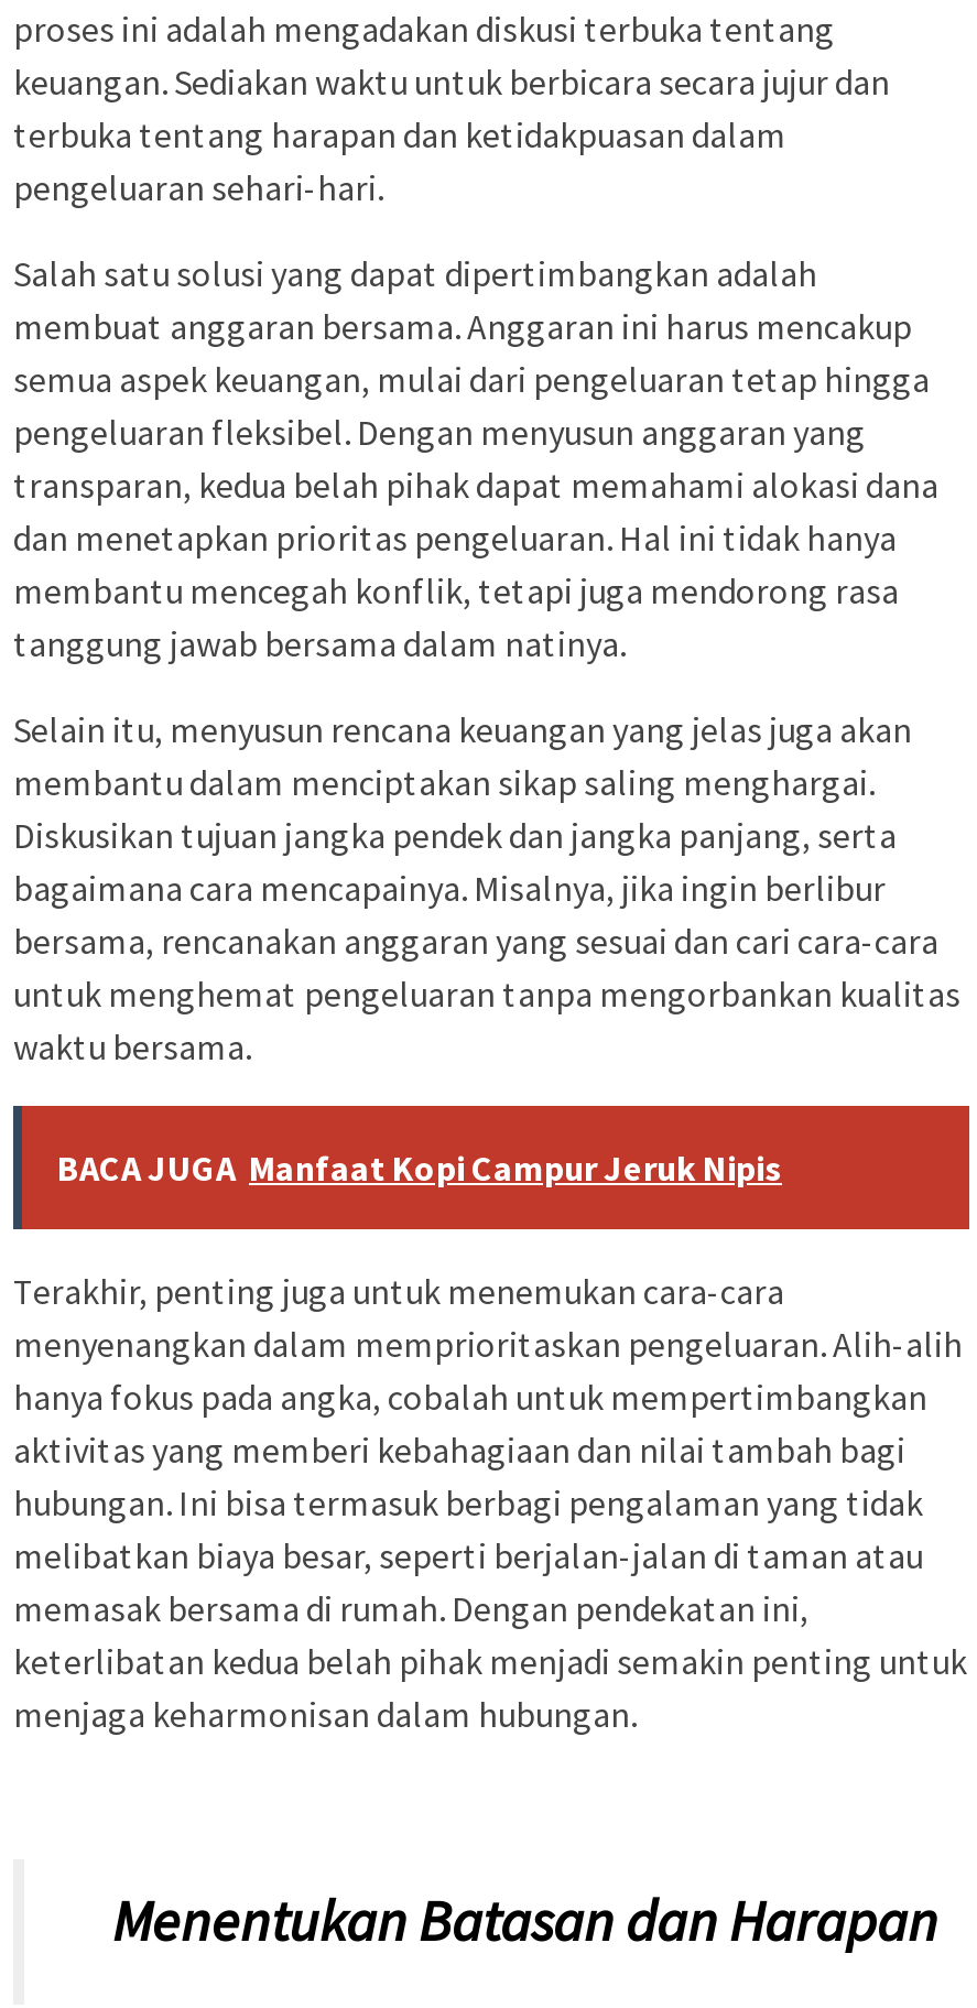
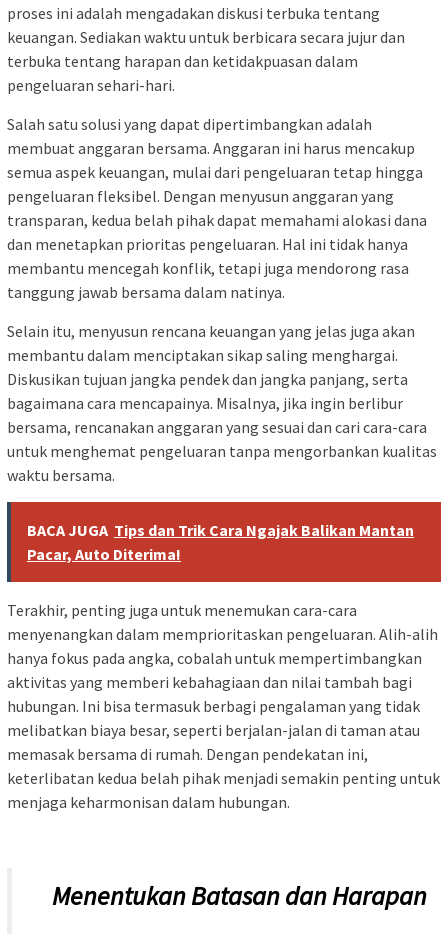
[57,1145,782,1189] BACA JUGA Manfaat Kopi Campur Jeruk Nipis -> [27,520,414,564] BACA JUGA Tips dan Trik Cara Ngajak Balikan Mantan | Pacar, Auto Diterima!

